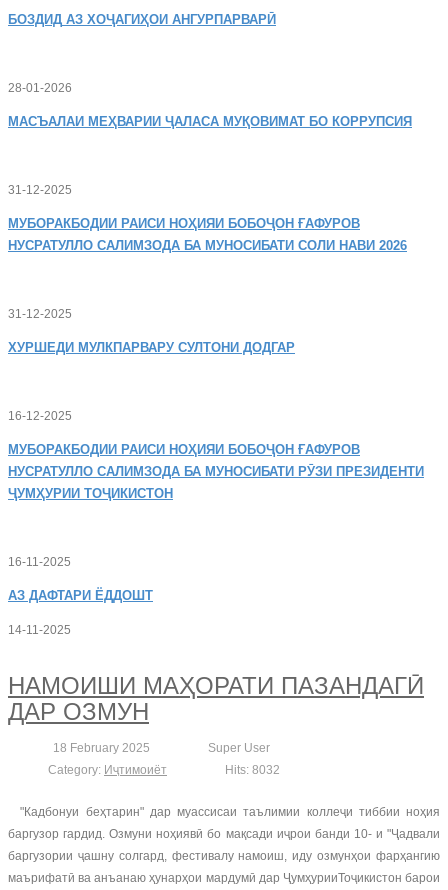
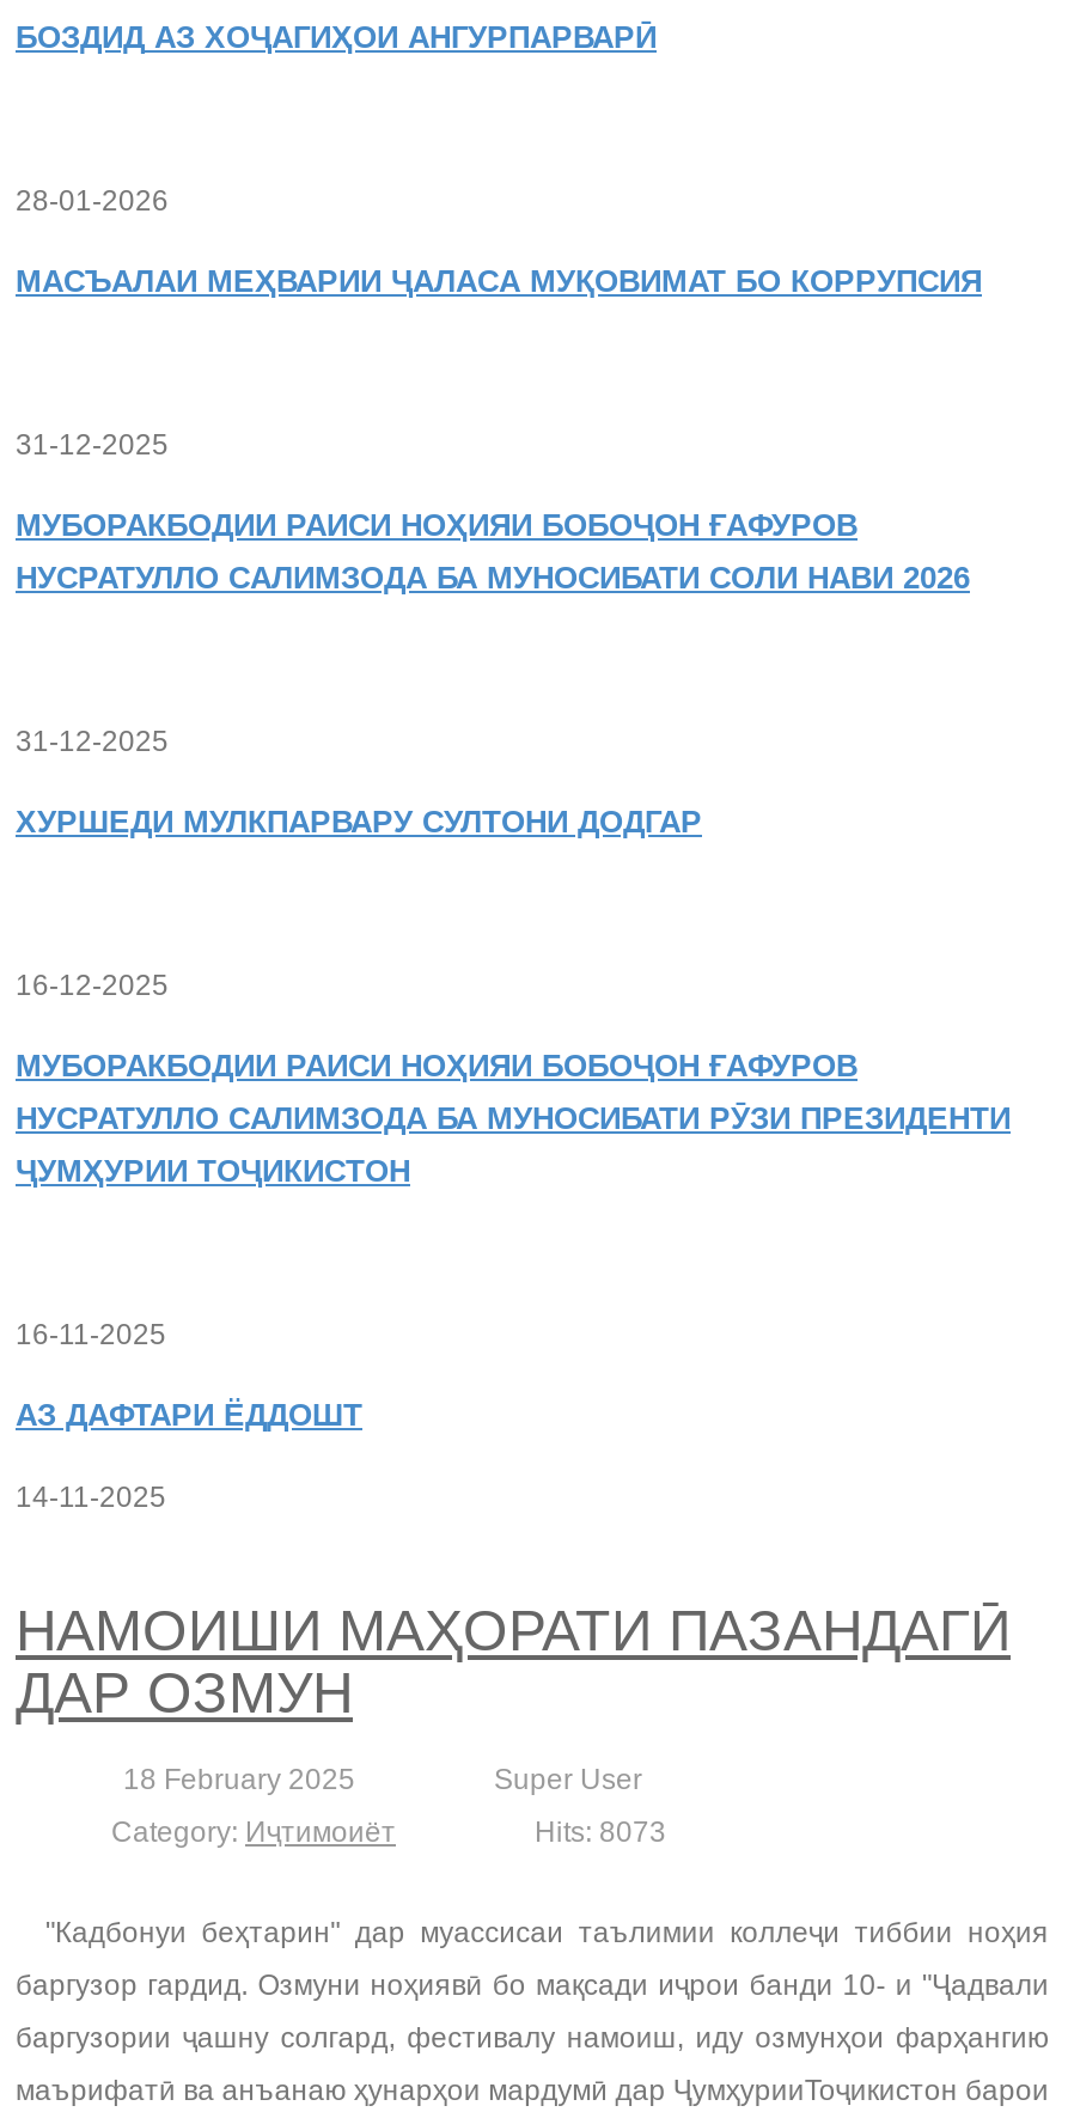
[225,763,280,777] Hits: 8032 -> [535,1815,666,1849] Hits: 8073

